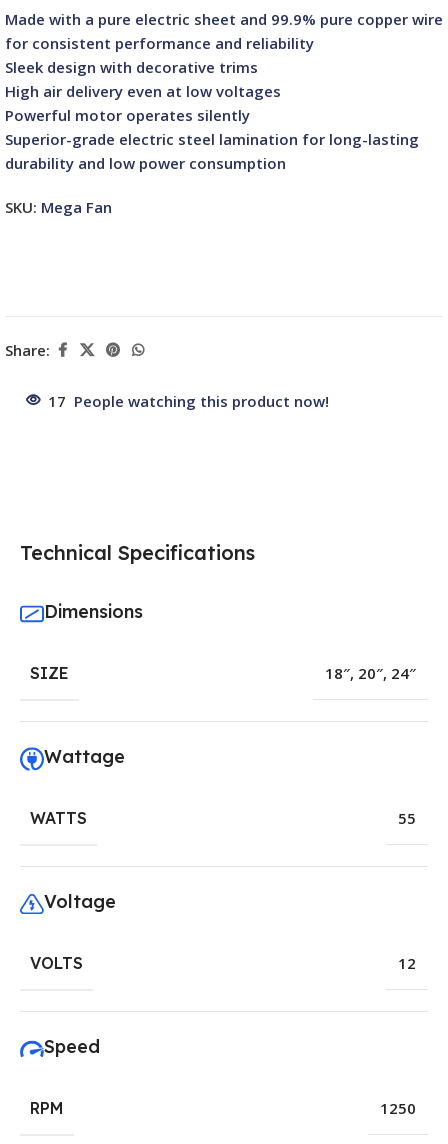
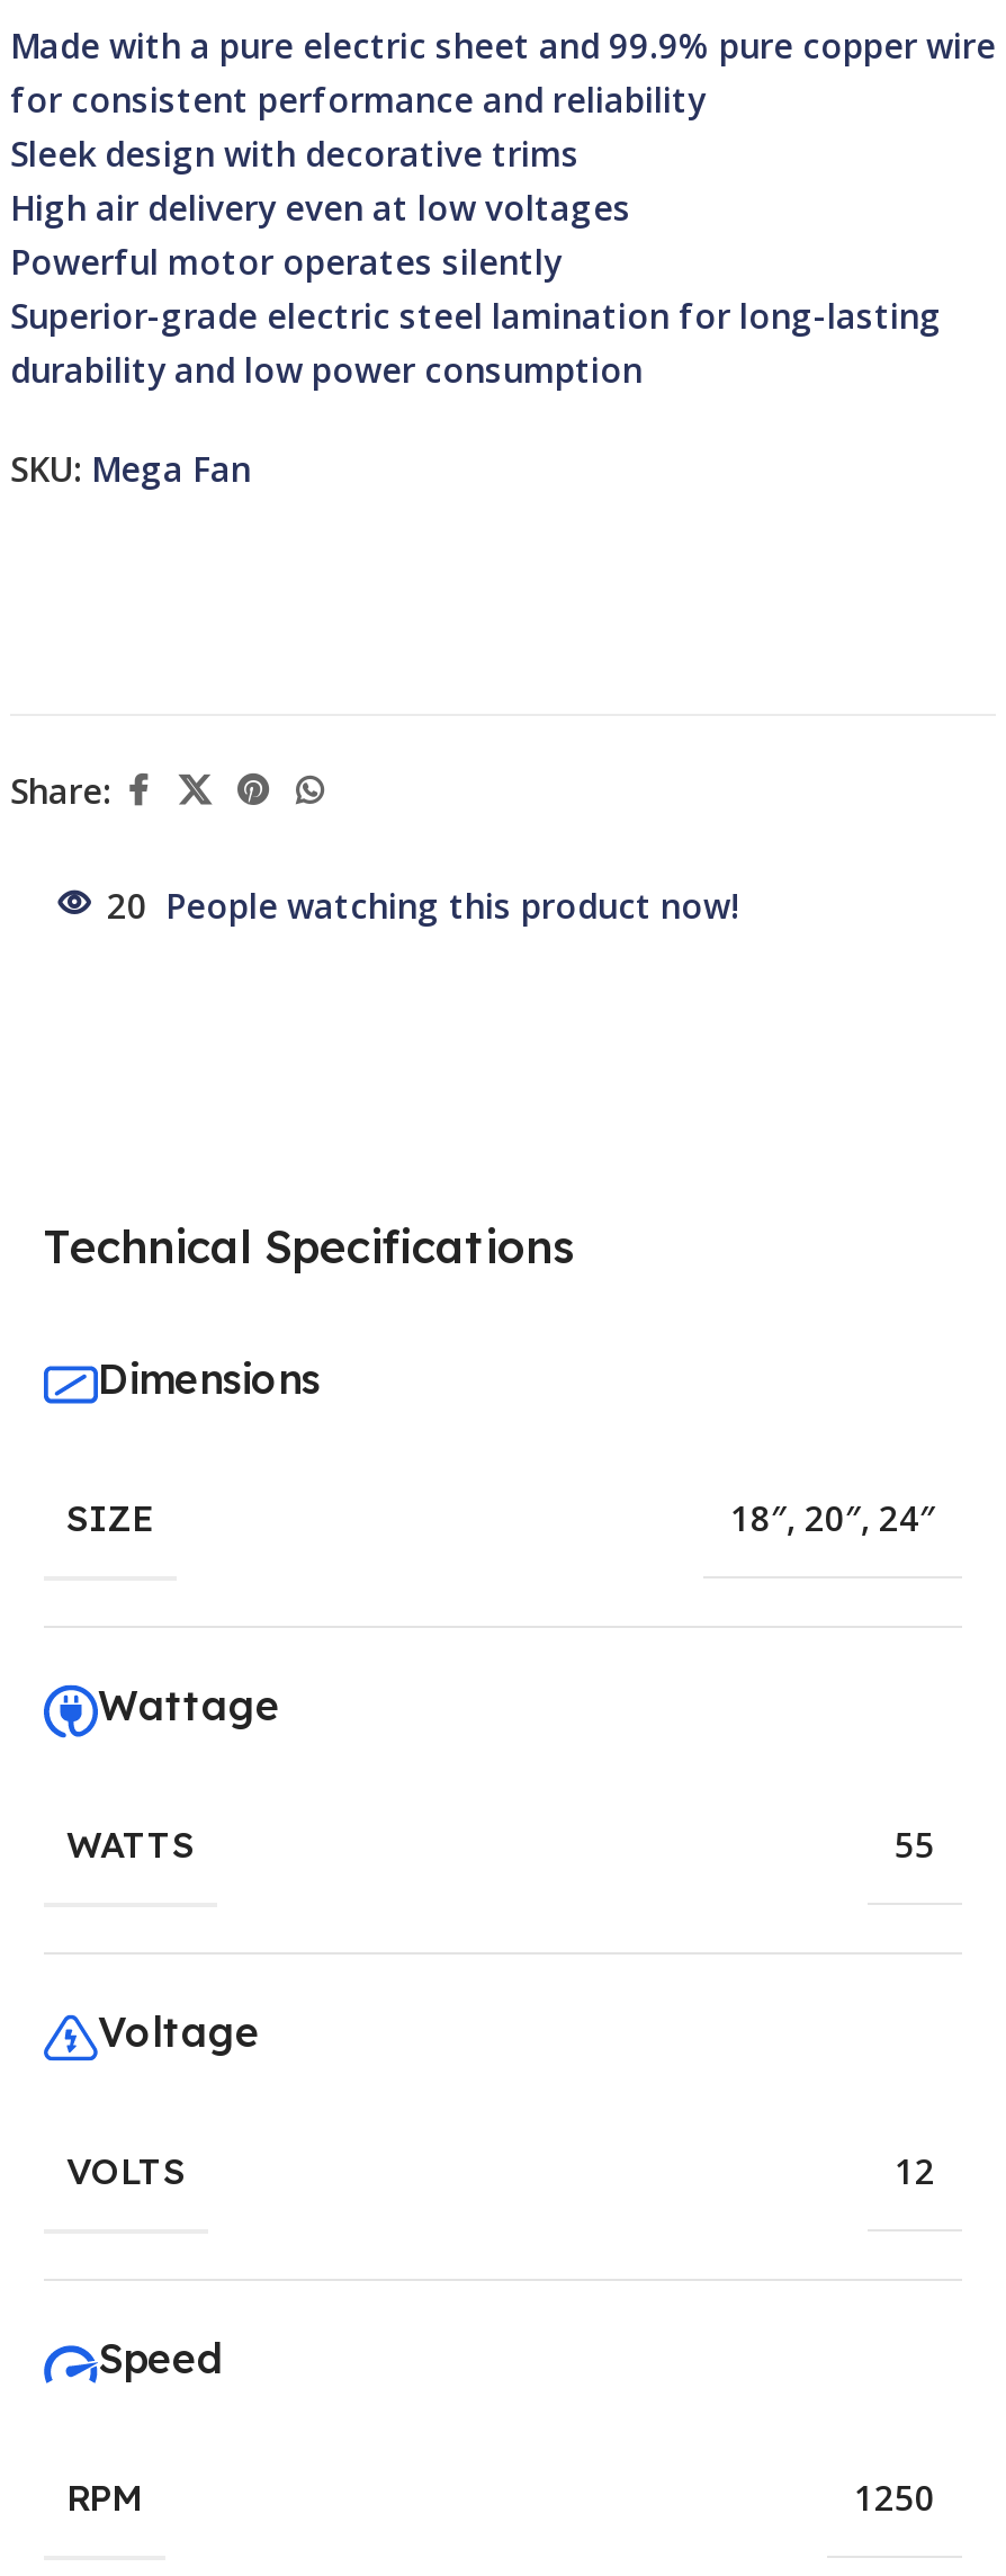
[48,391,329,411] 17 People watching this product now! -> [107,882,739,927] 20 People watching this product now!

